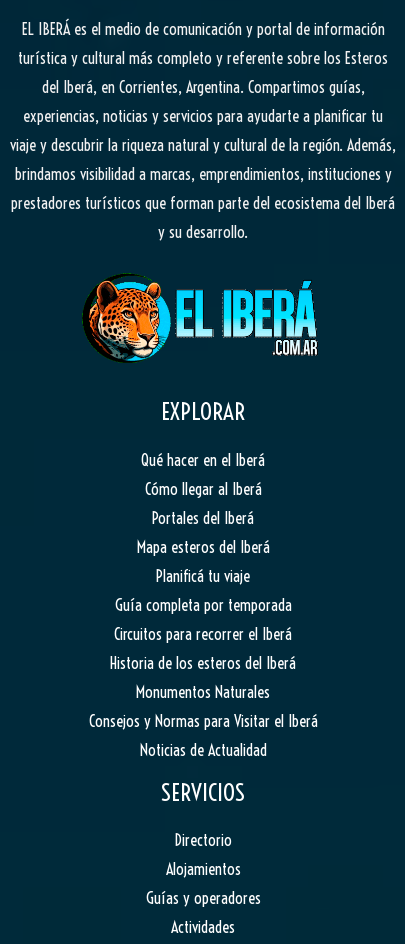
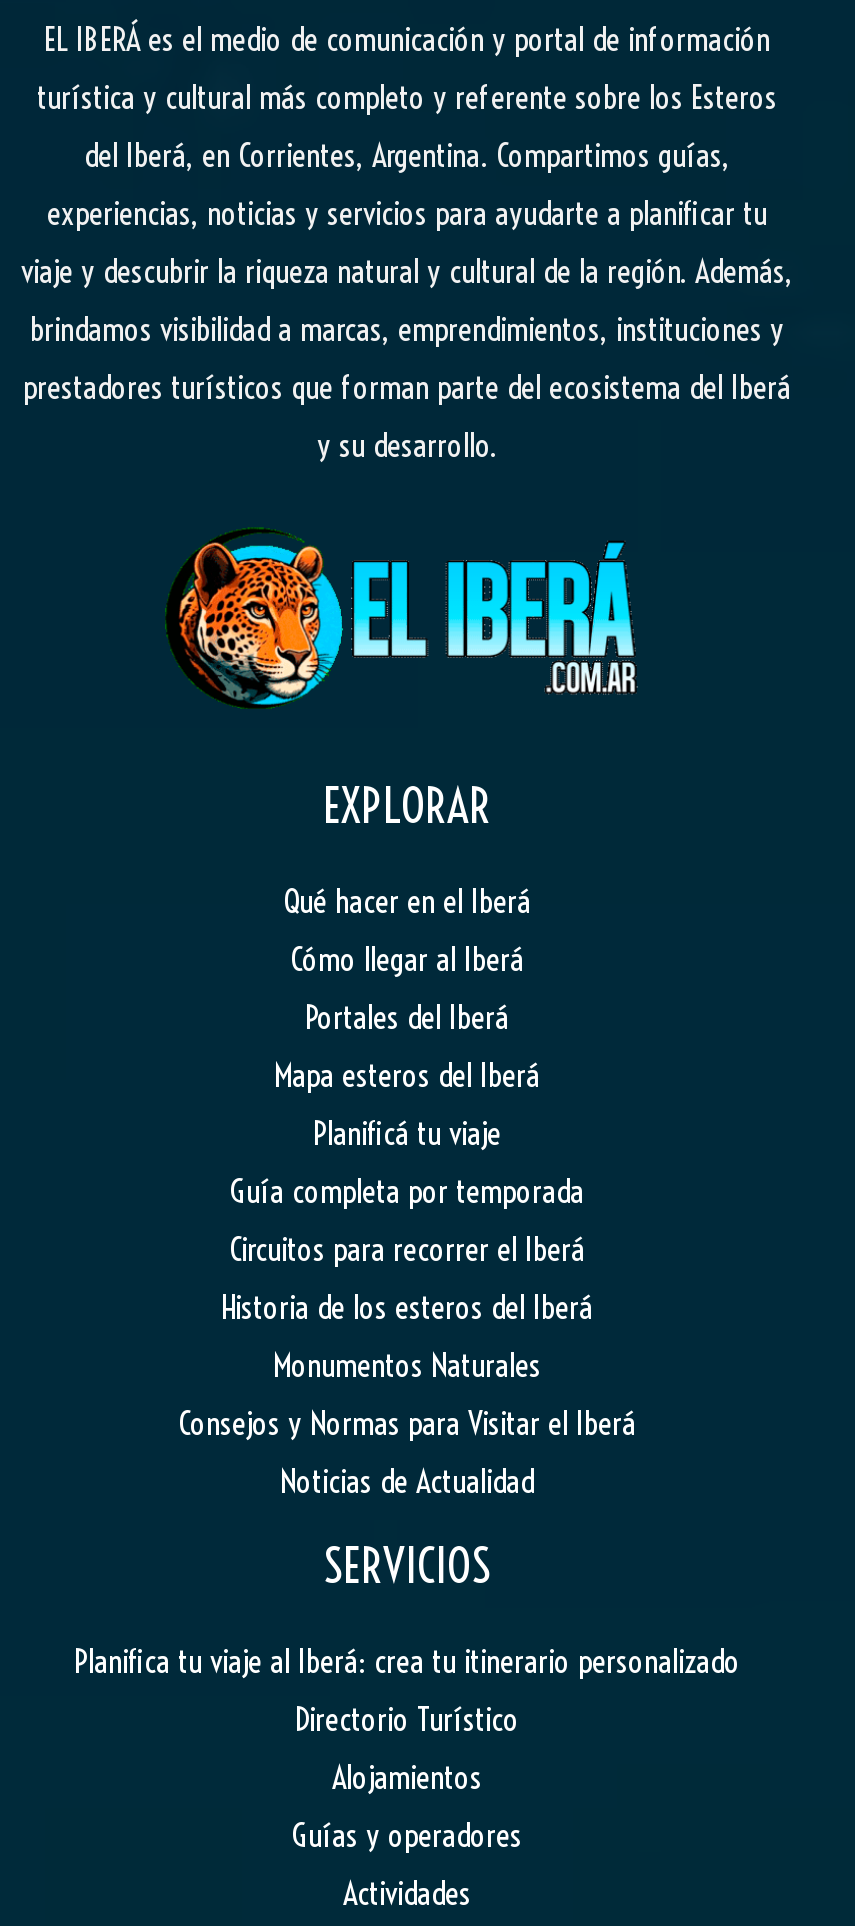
[174,830,231,850] Directorio -> [74,1642,740,1740] Planifica tu viaje al Iberá: crea tu itinerario personalizado | Directorio Turístico

